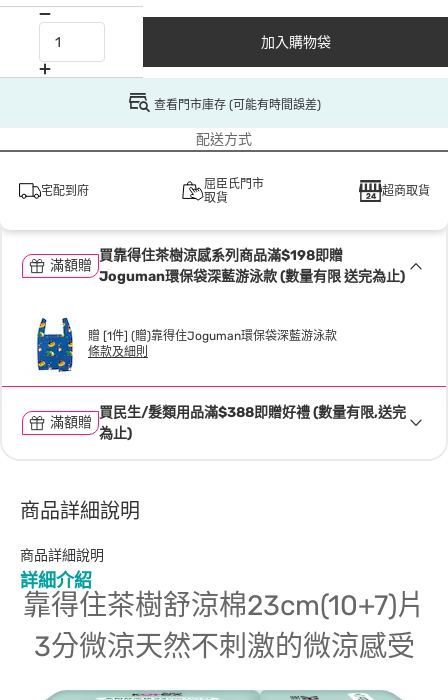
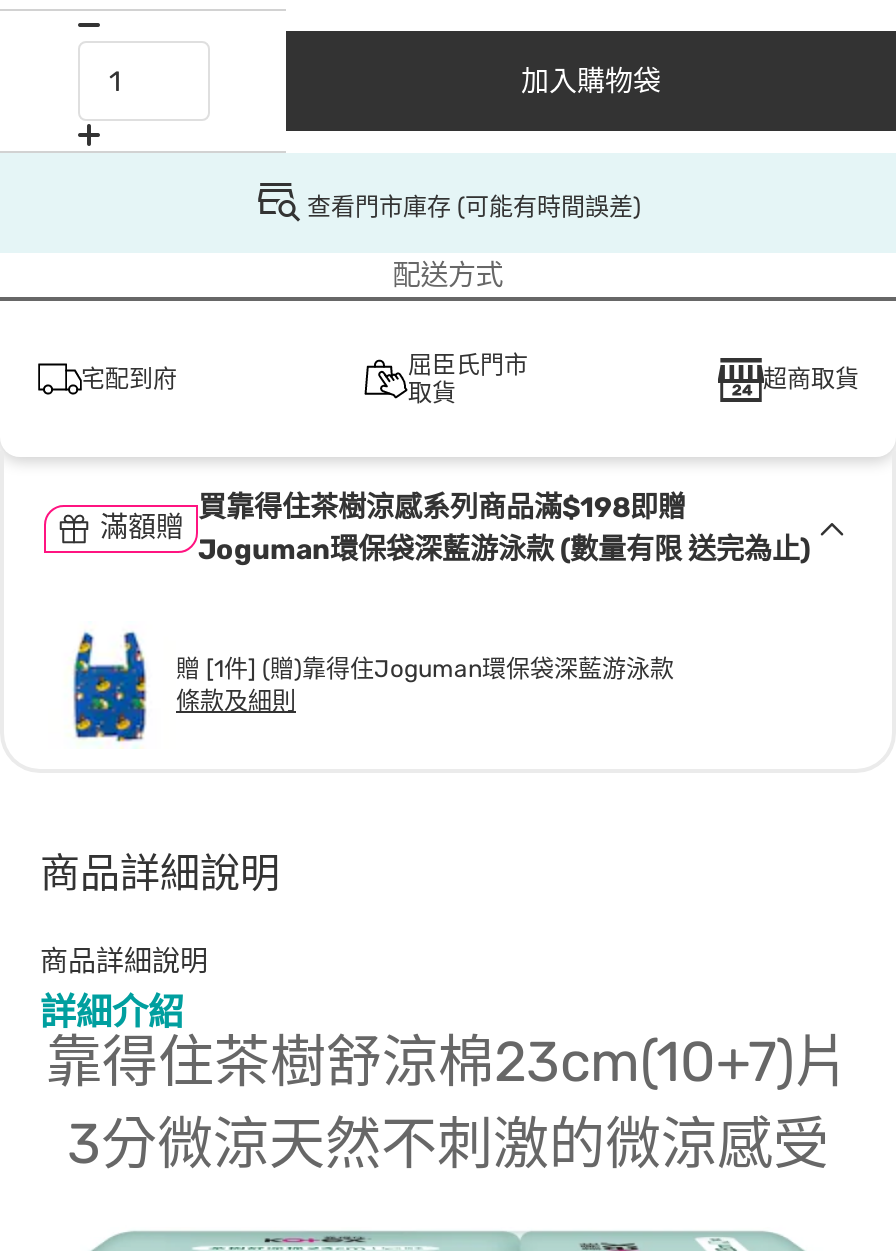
[99,404,406,442] 買民生/髮類用品滿$388即贈好禮 (數量有限,送完 | 為止) -> none
[50,414,92,431] 滿額贈 -> none

